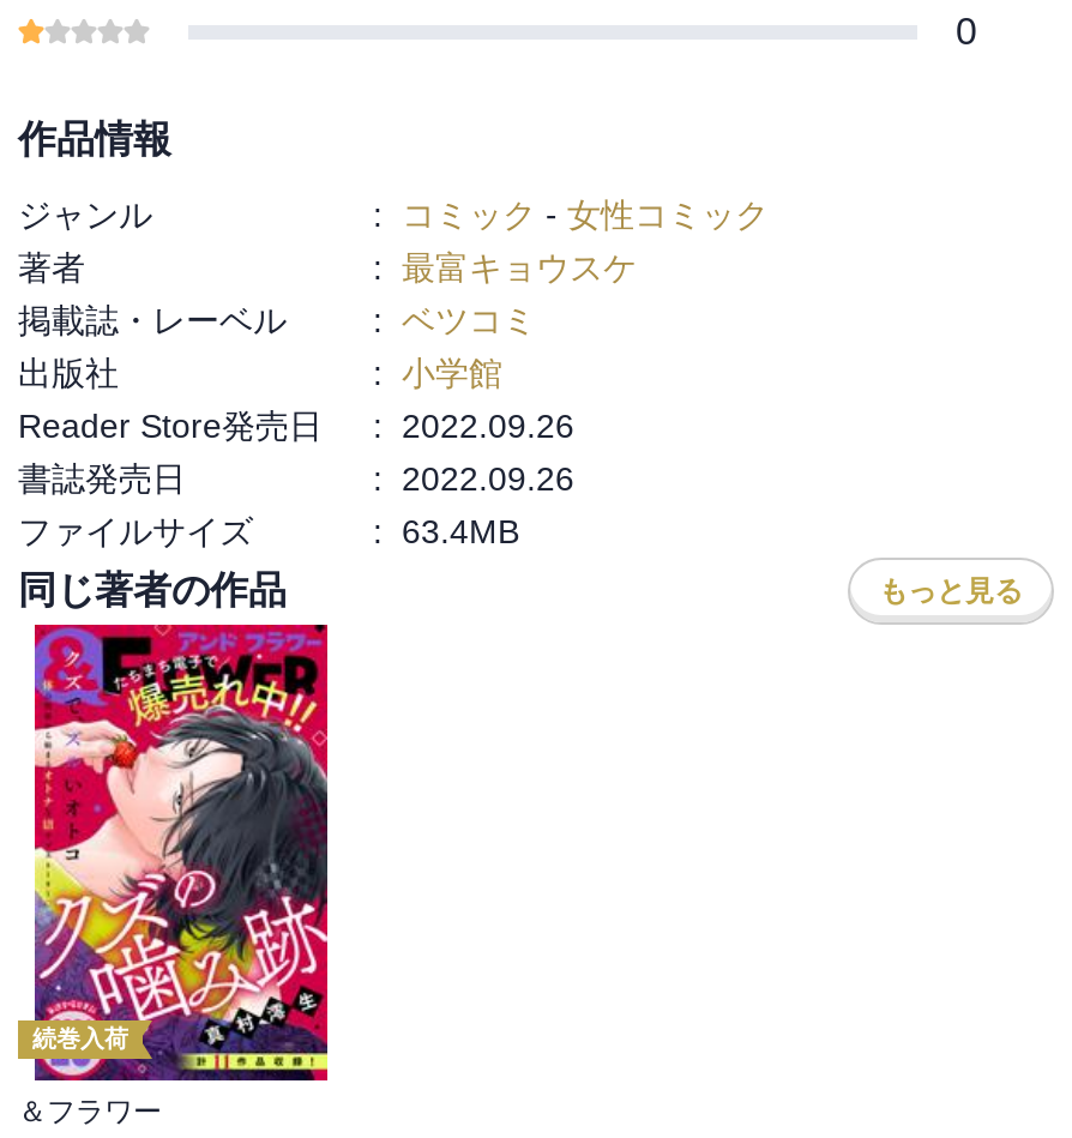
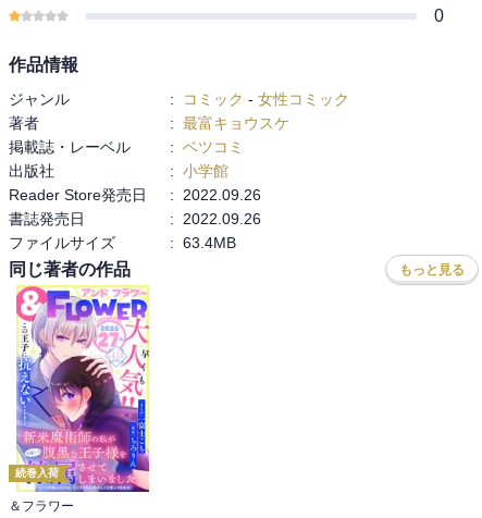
[32,622,330,1083] [image] -> [15,284,150,493] [image]

